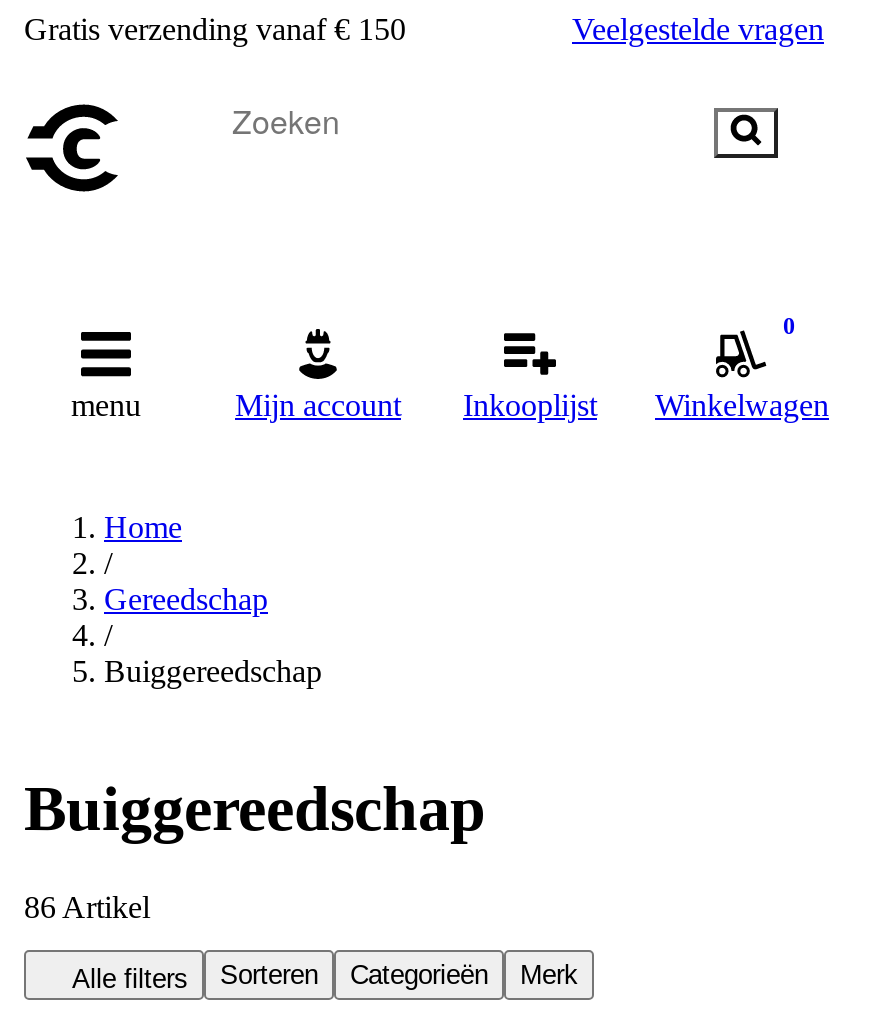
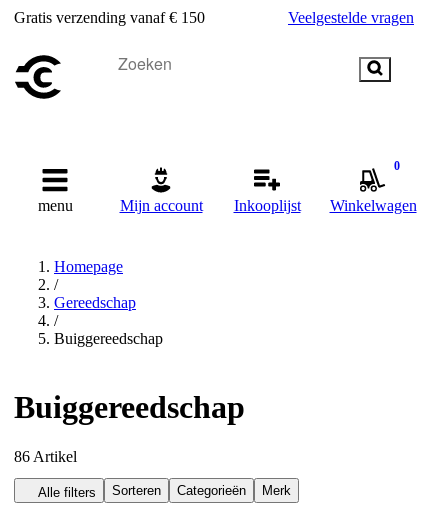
[104,510,182,544] Home -> [54,258,123,275] Homepage

